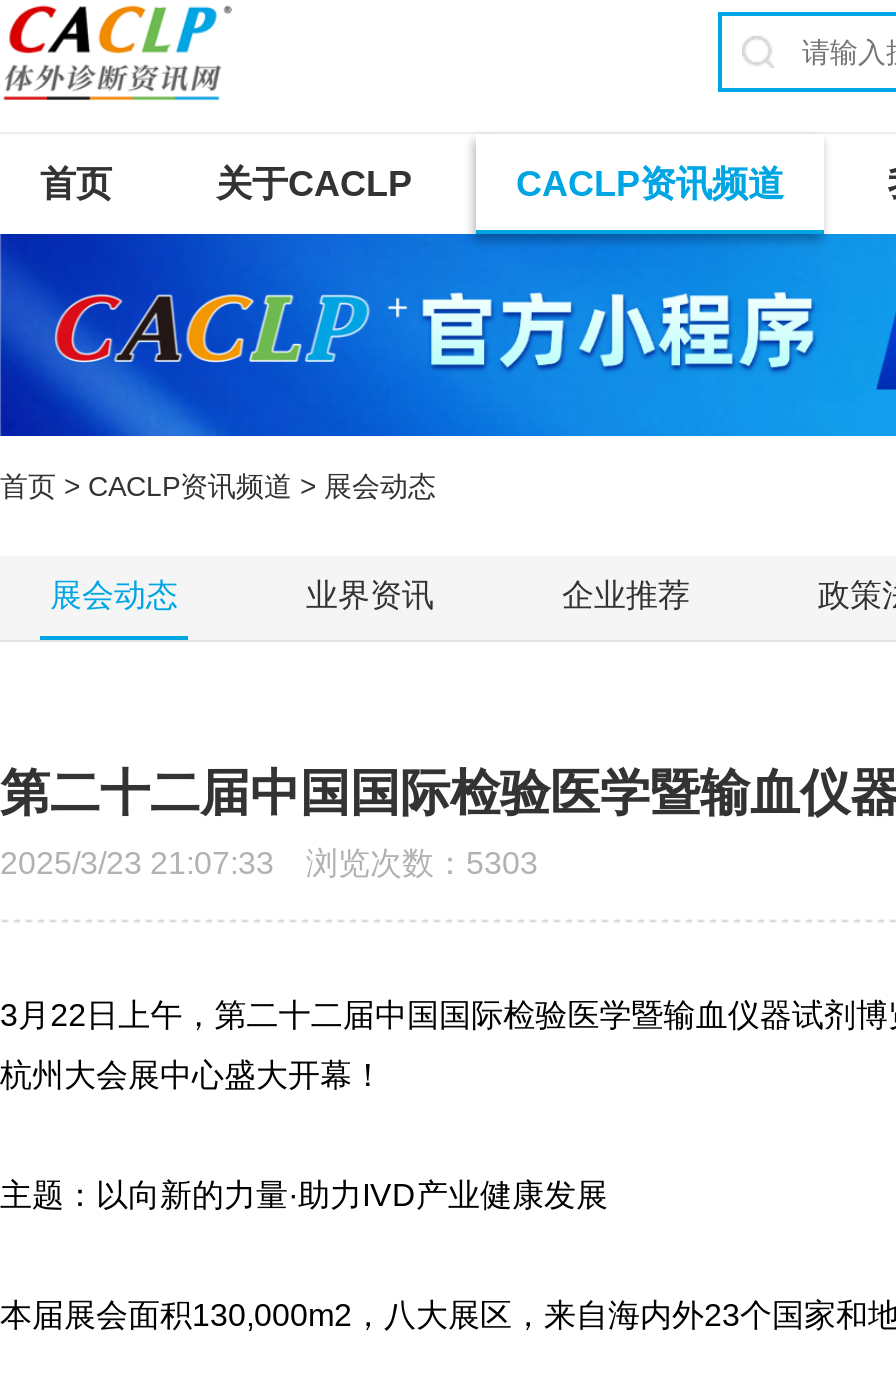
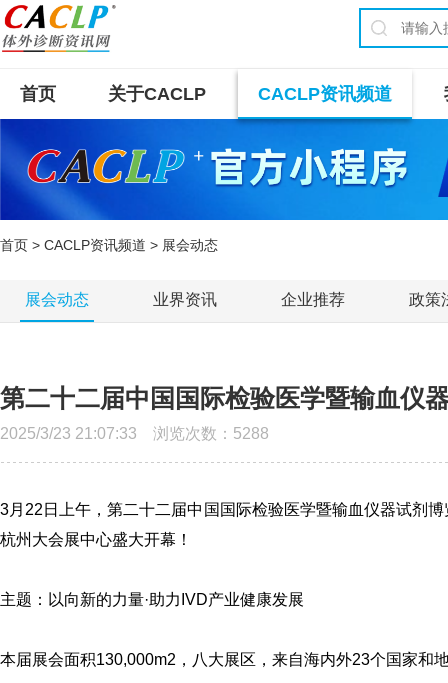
[0,846,538,880] 2025/3/23 21:07:33 浏览次数：5303 -> [0,425,269,442] 2025/3/23 21:07:33 浏览次数：5288

